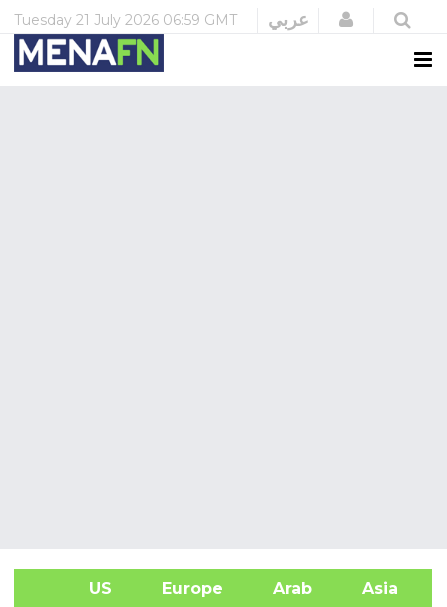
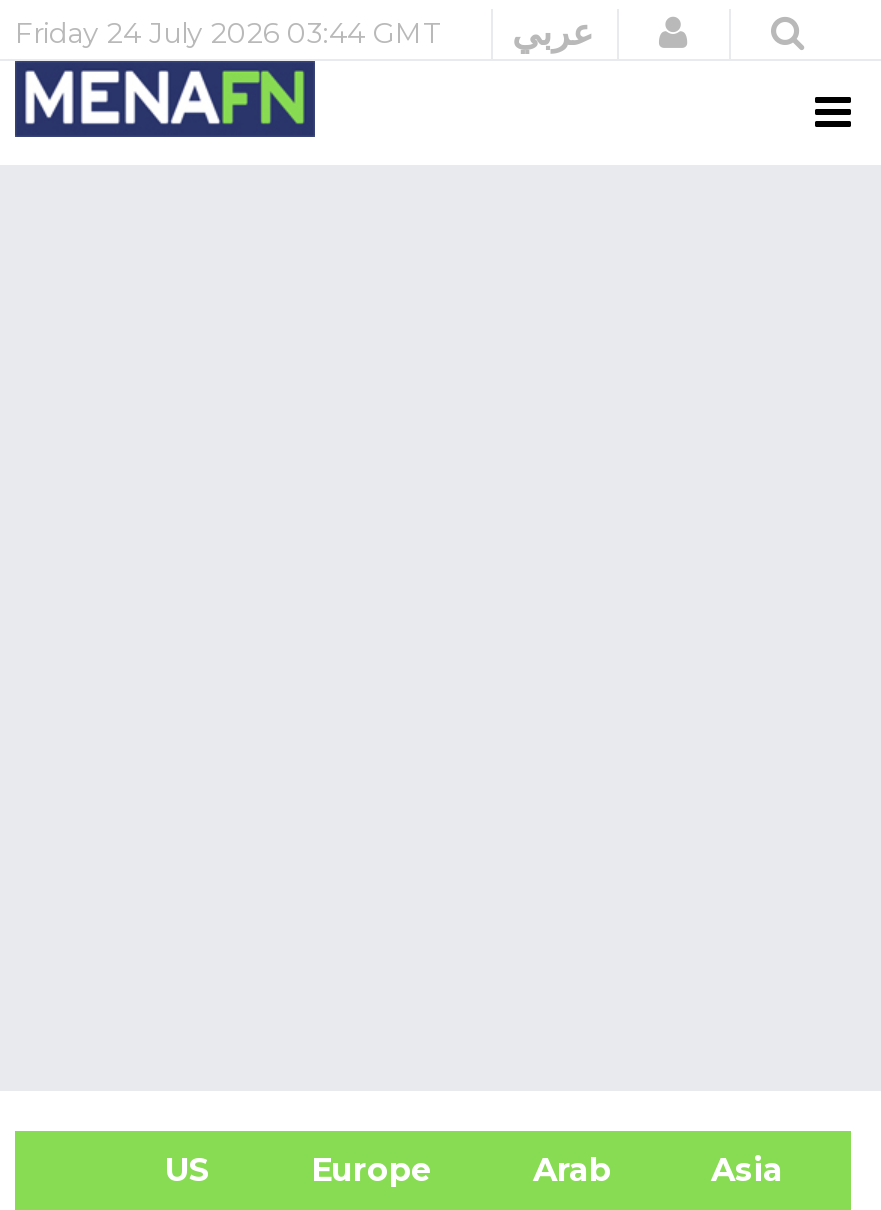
[14,11,237,29] Tuesday 21 July 2026 06:59 GMT -> [15,15,439,51] Friday 24 July 2026 03:44 GMT

